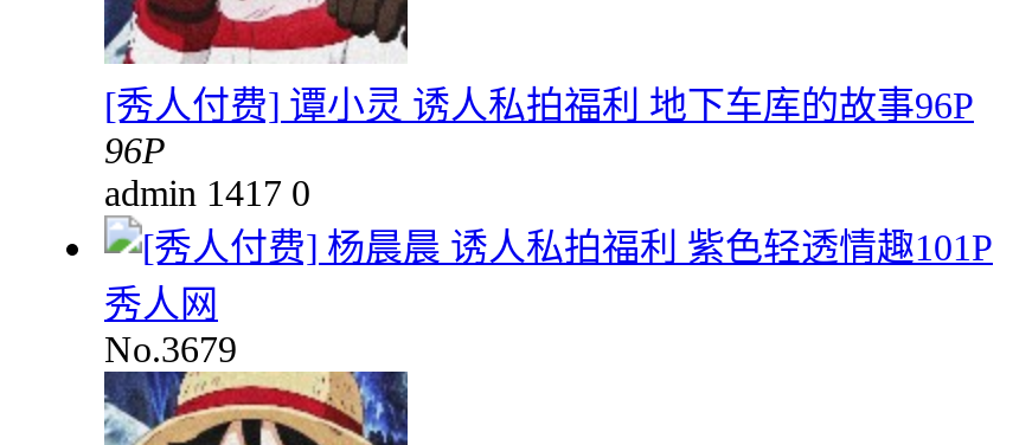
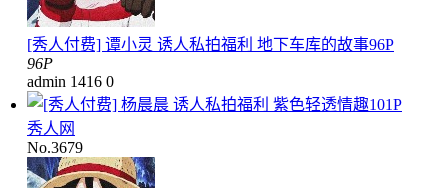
[104,174,310,214] admin 1417 0 -> [27,73,114,90] admin 1416 0

